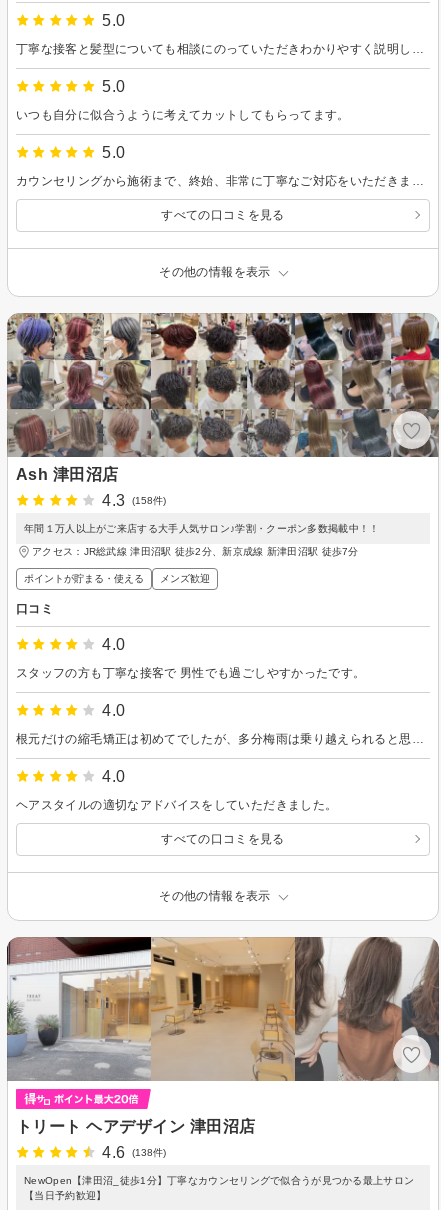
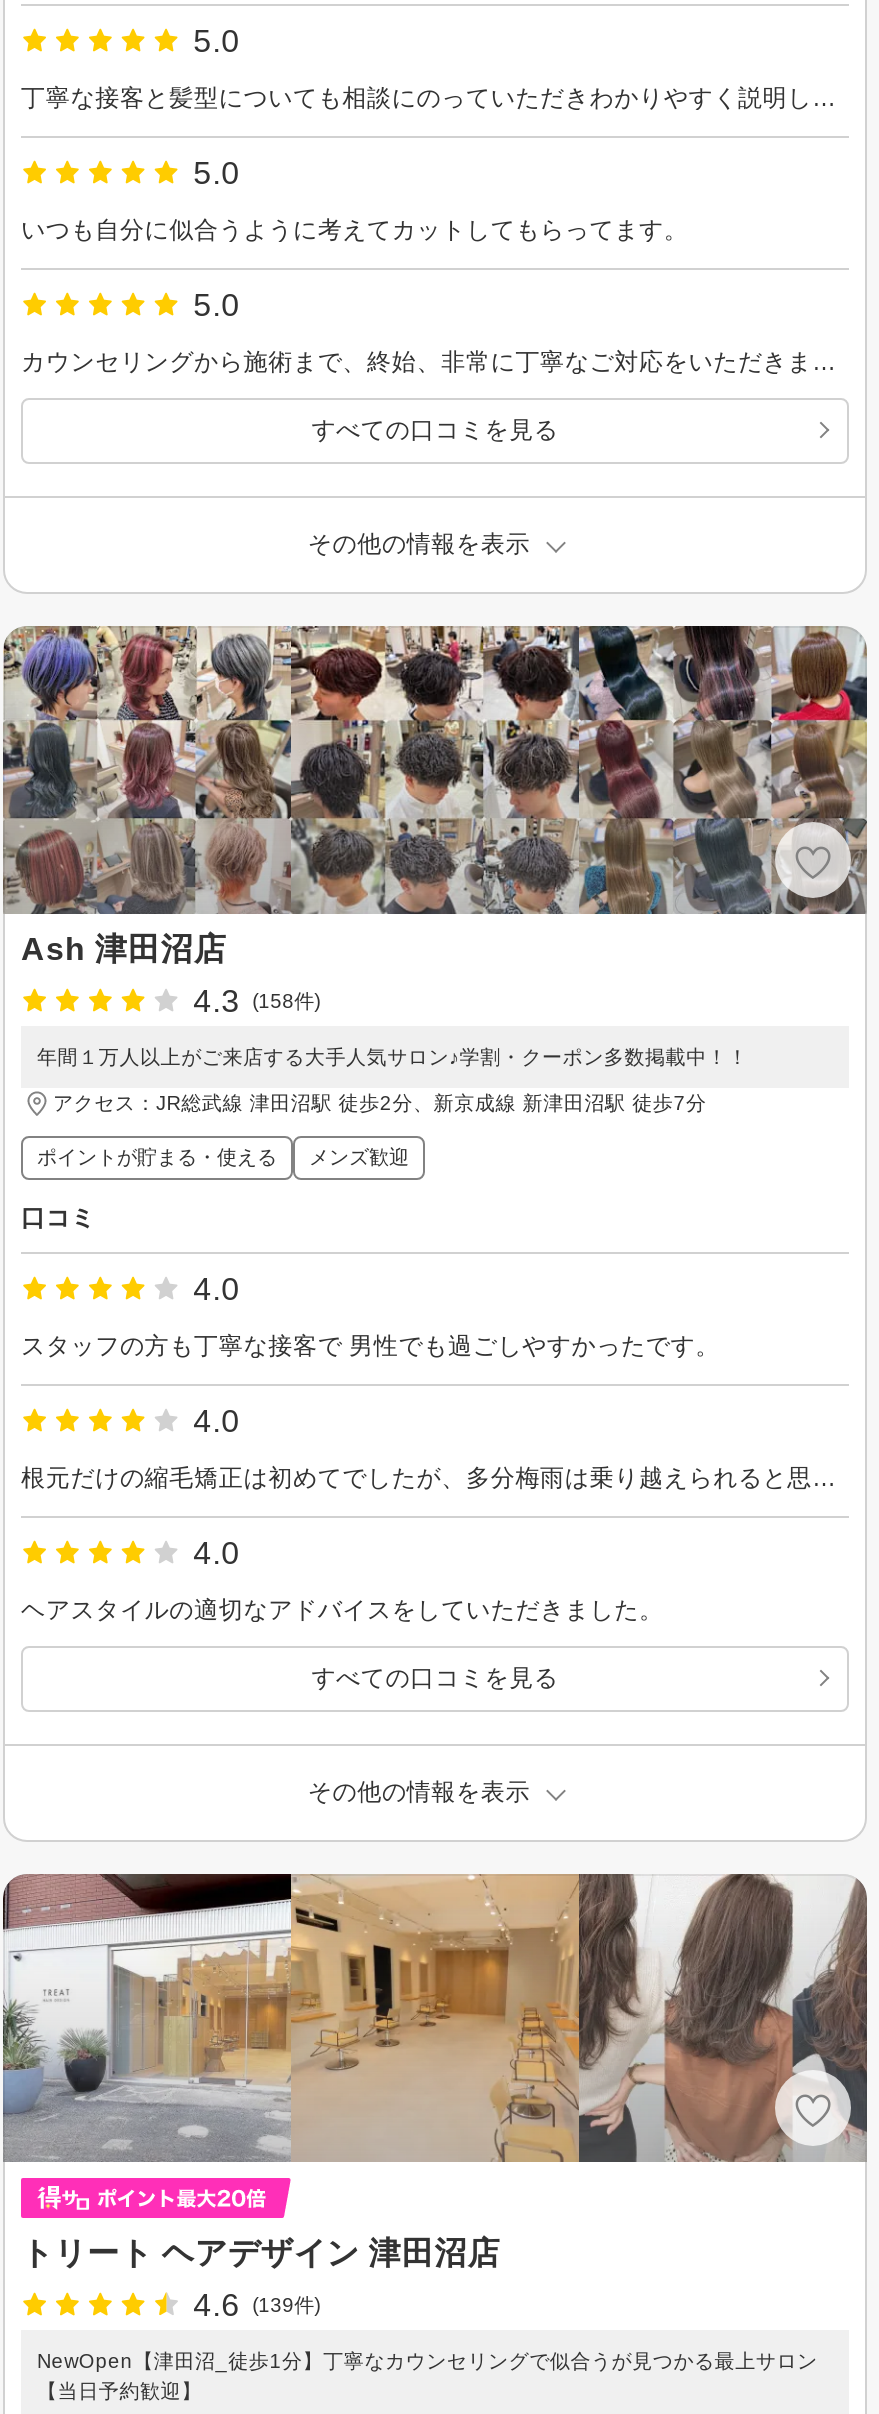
[102,1144,166,1161] 4.6 (138件) -> [193,2287,320,2321] 4.6 (139件)

